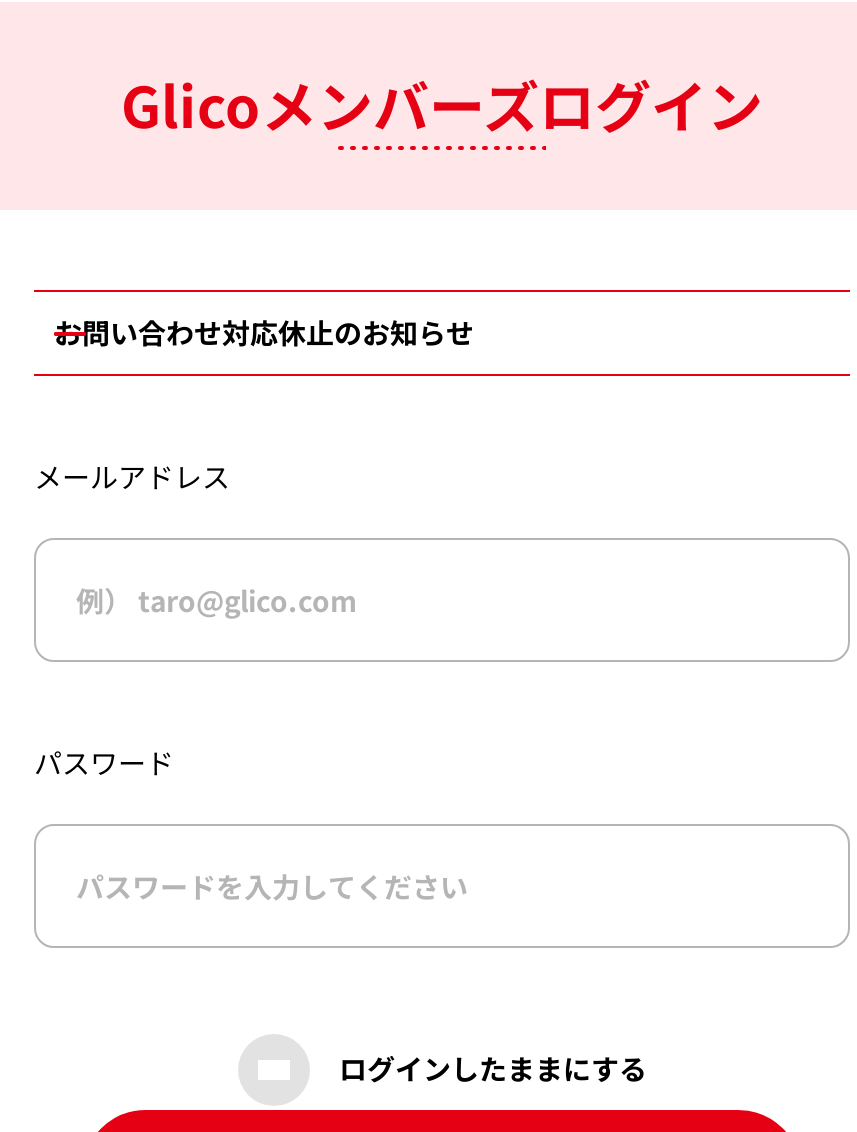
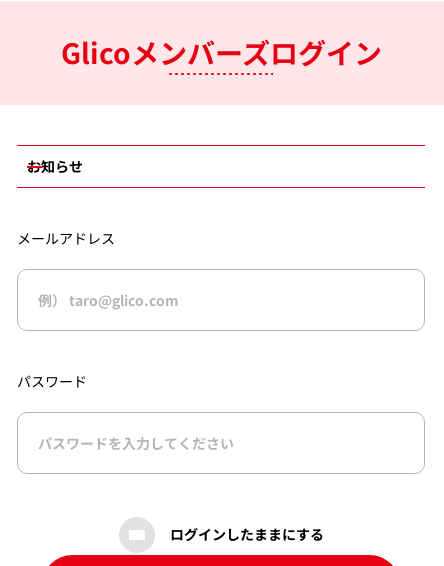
[54,312,474,352] お問い合わせ対応休止のお知らせ -> [27,156,83,176] お知らせ

